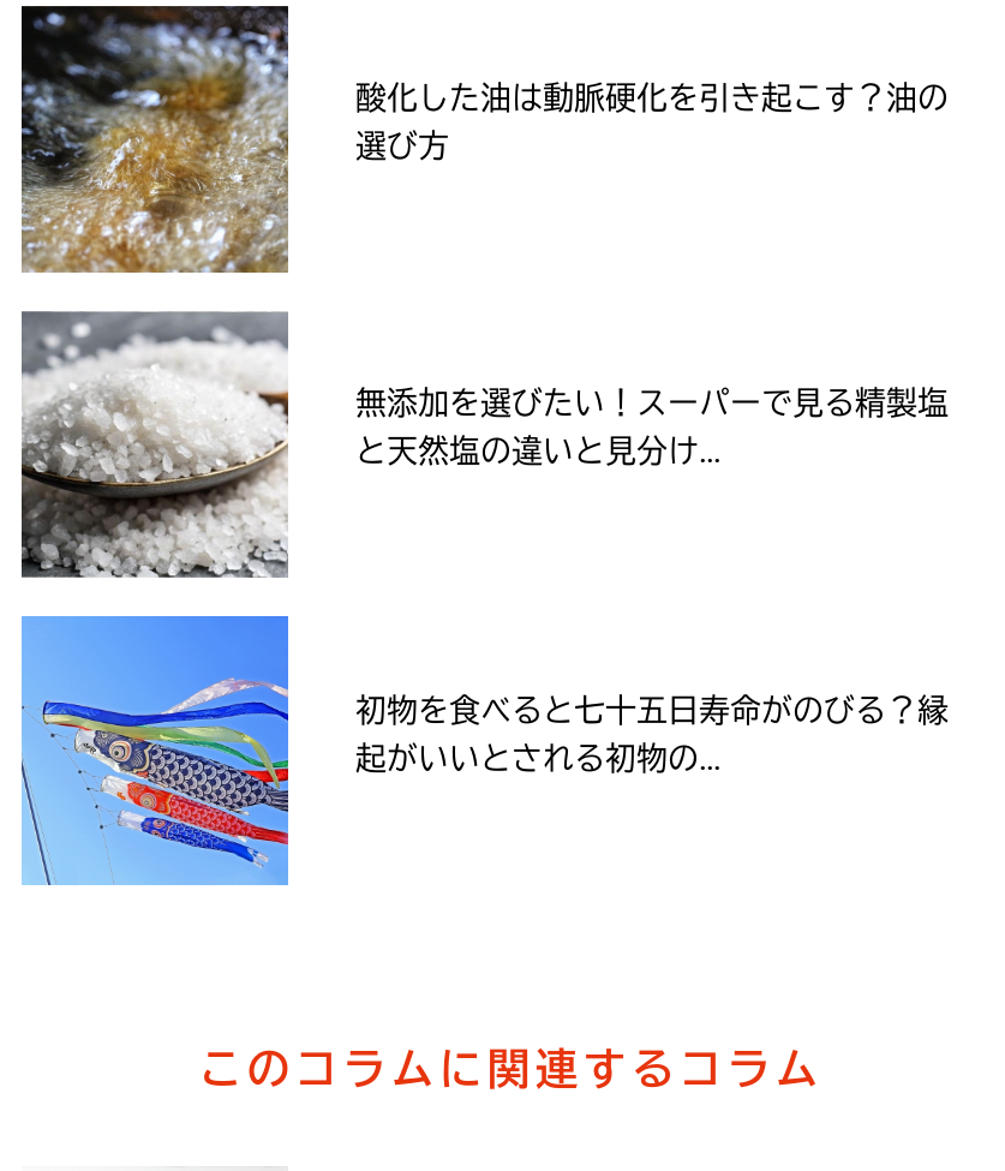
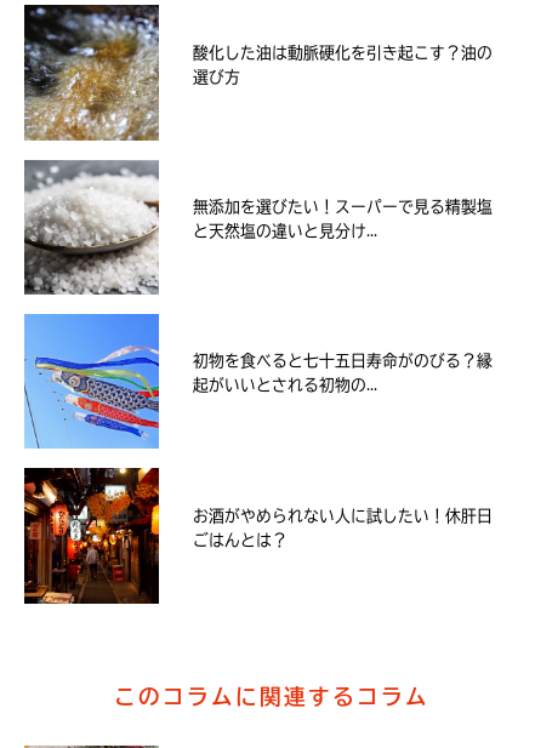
none -> [23,467,493,605] [image] | お酒がやめられない人に試したい！休肝日 | ごはんとは？

